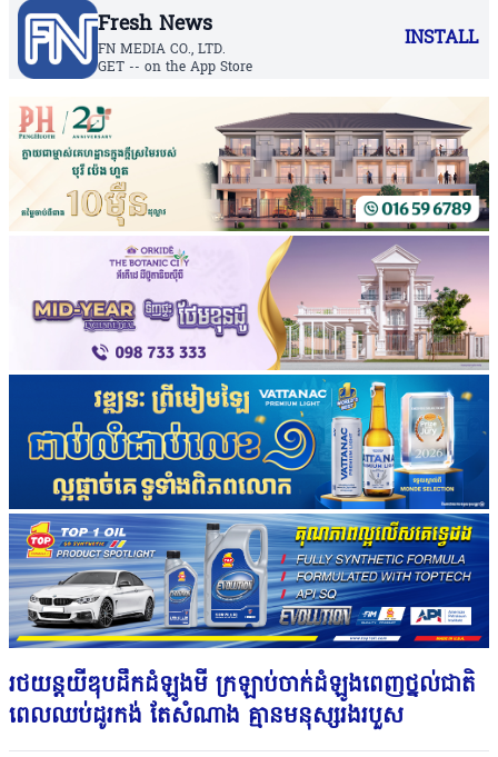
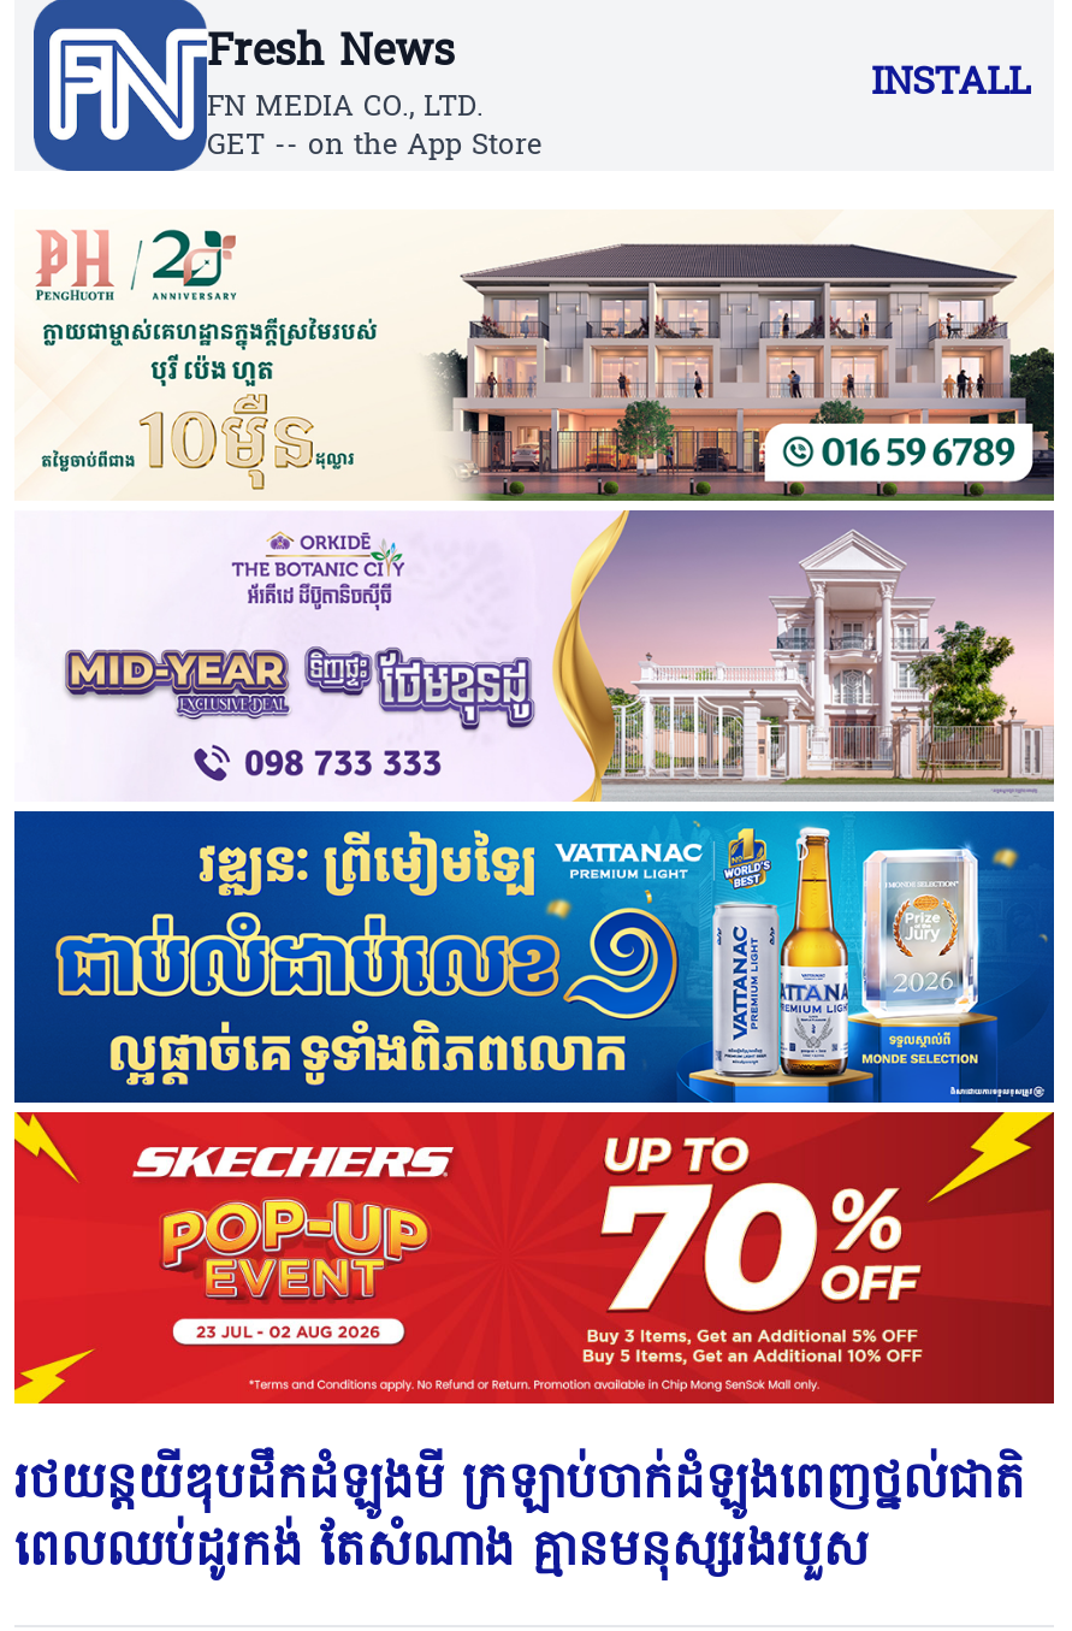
[8,512,490,649] [image] -> [12,1110,1056,1406] [image]

